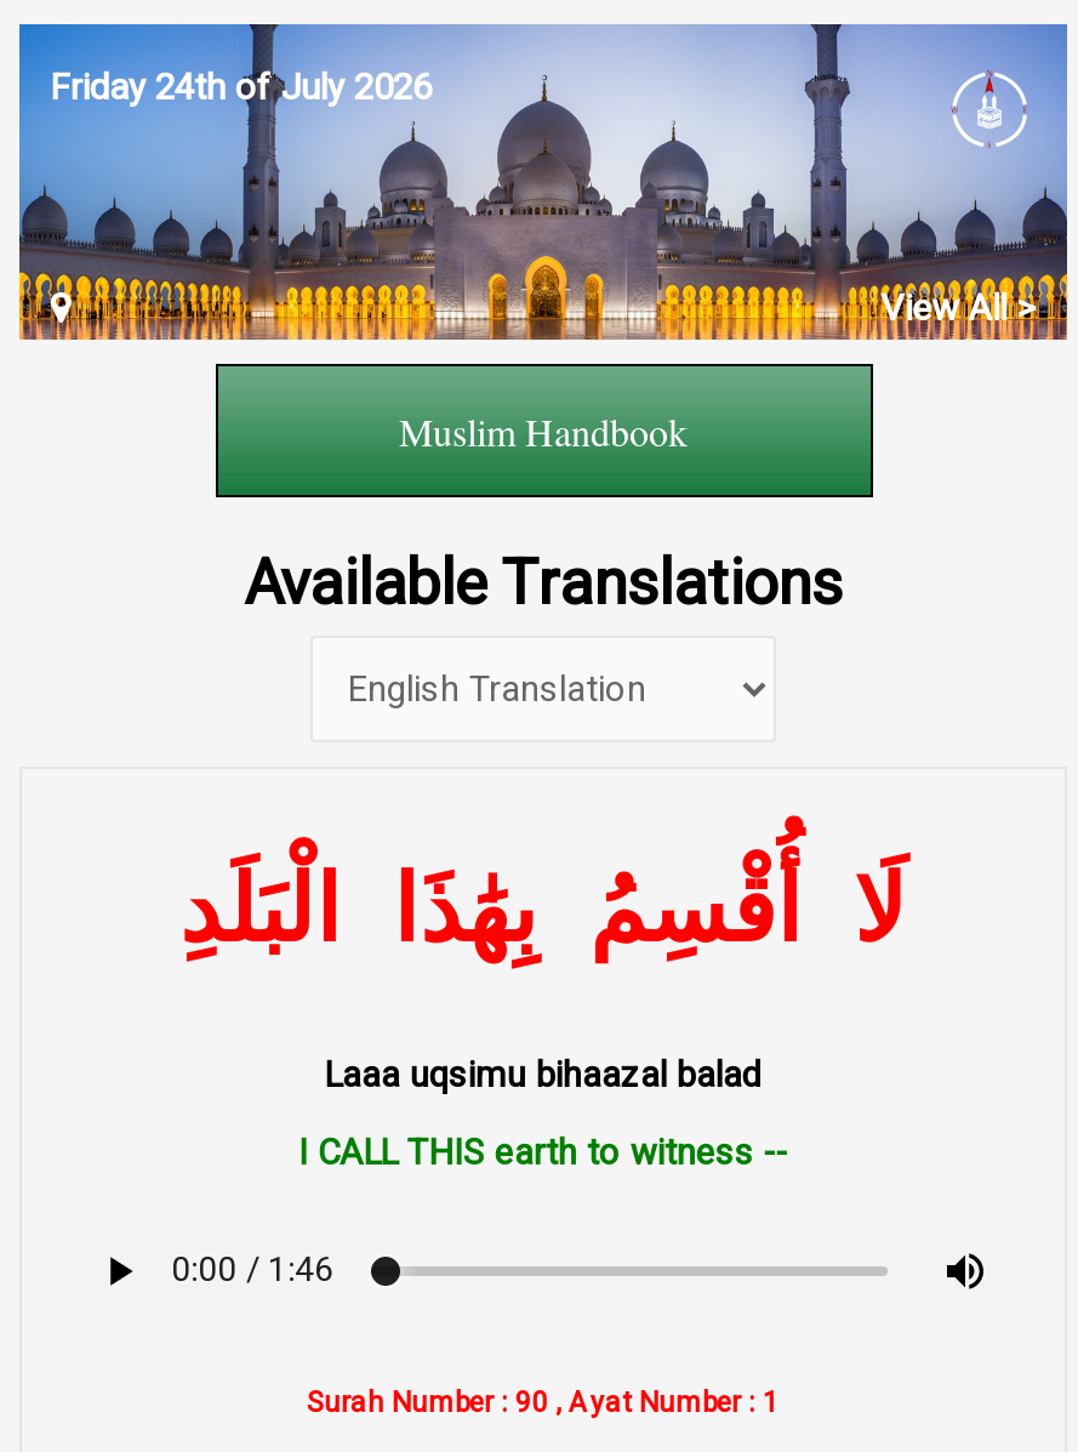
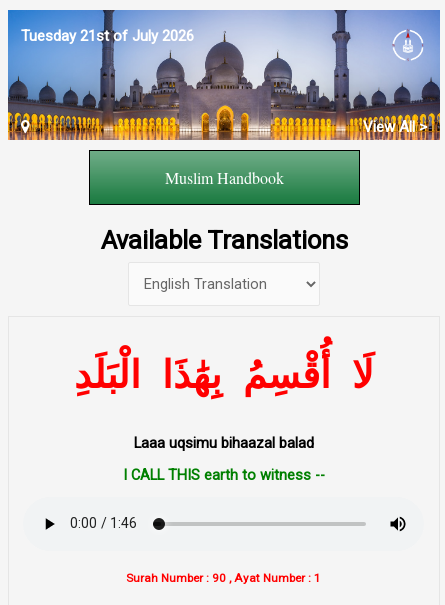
[50,66,431,109] Friday 24th of July 2026 -> [21,27,194,45] Tuesday 21st of July 2026

